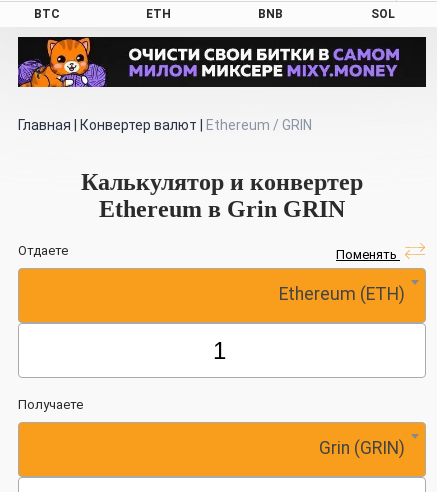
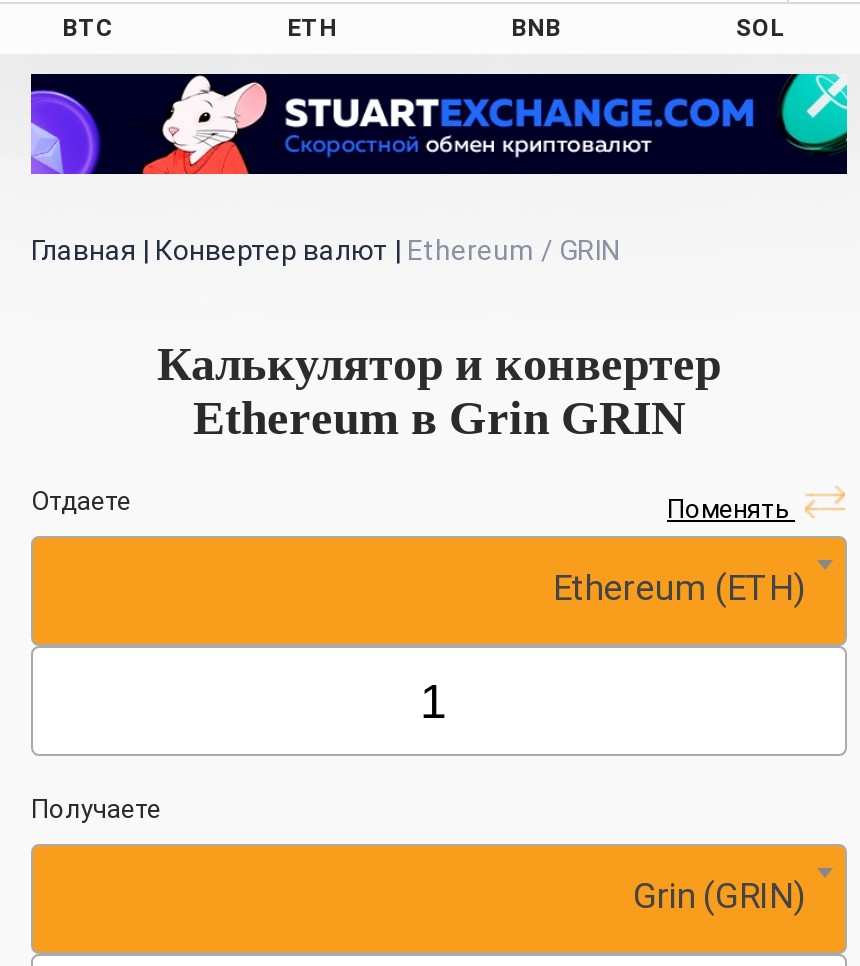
[17,36,427,88] [image] -> [29,72,849,176] [image]

